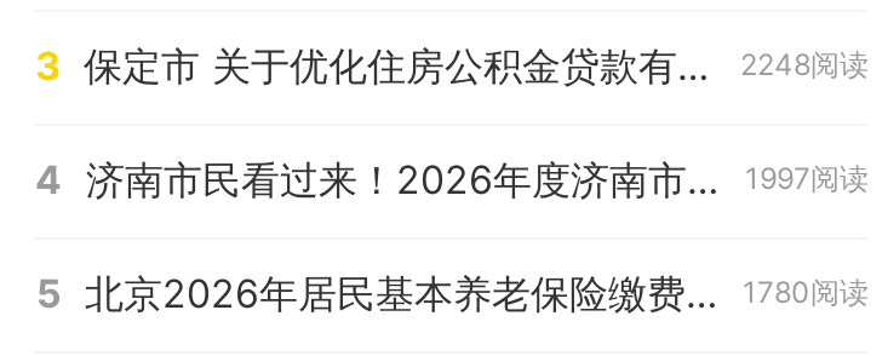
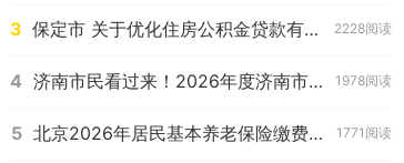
[740,47,869,83] 2248阅读 -> [334,20,392,37] 2228阅读
[745,161,869,197] 1997阅读 -> [335,72,392,89] 1978阅读
[743,274,869,311] 1780阅读 -> [336,125,392,141] 1771阅读

